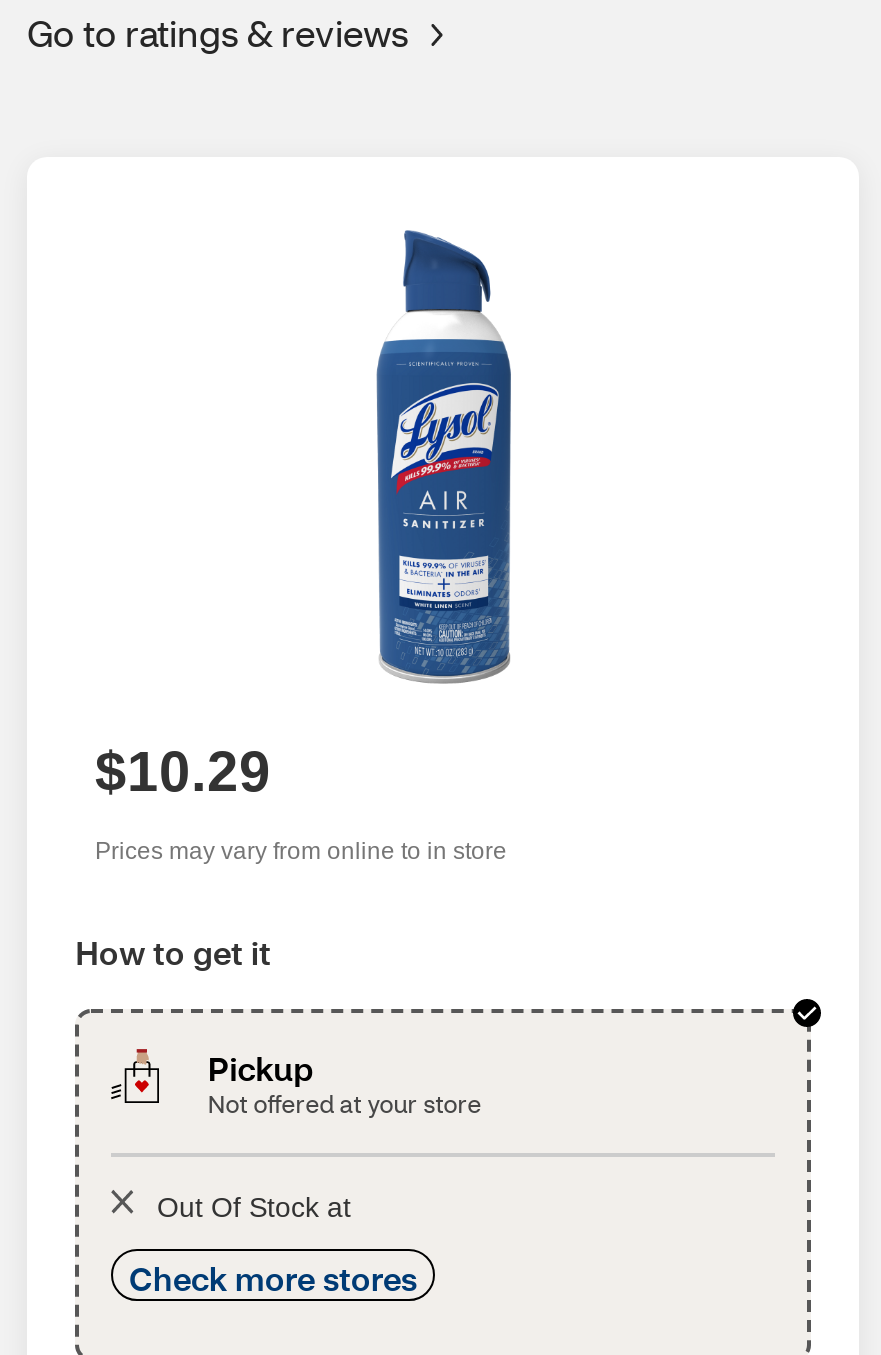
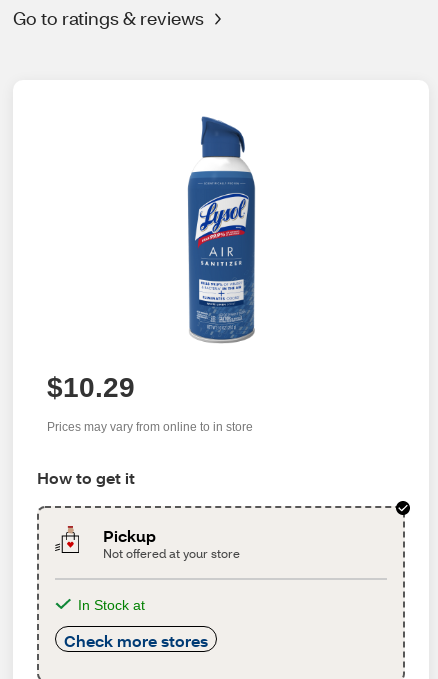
[157,1191,351,1223] Out Of Stock at -> [78,597,145,613] In Stock at

